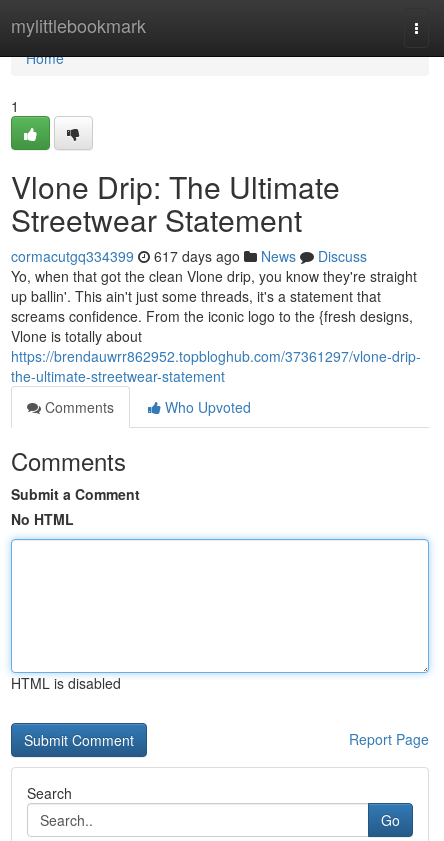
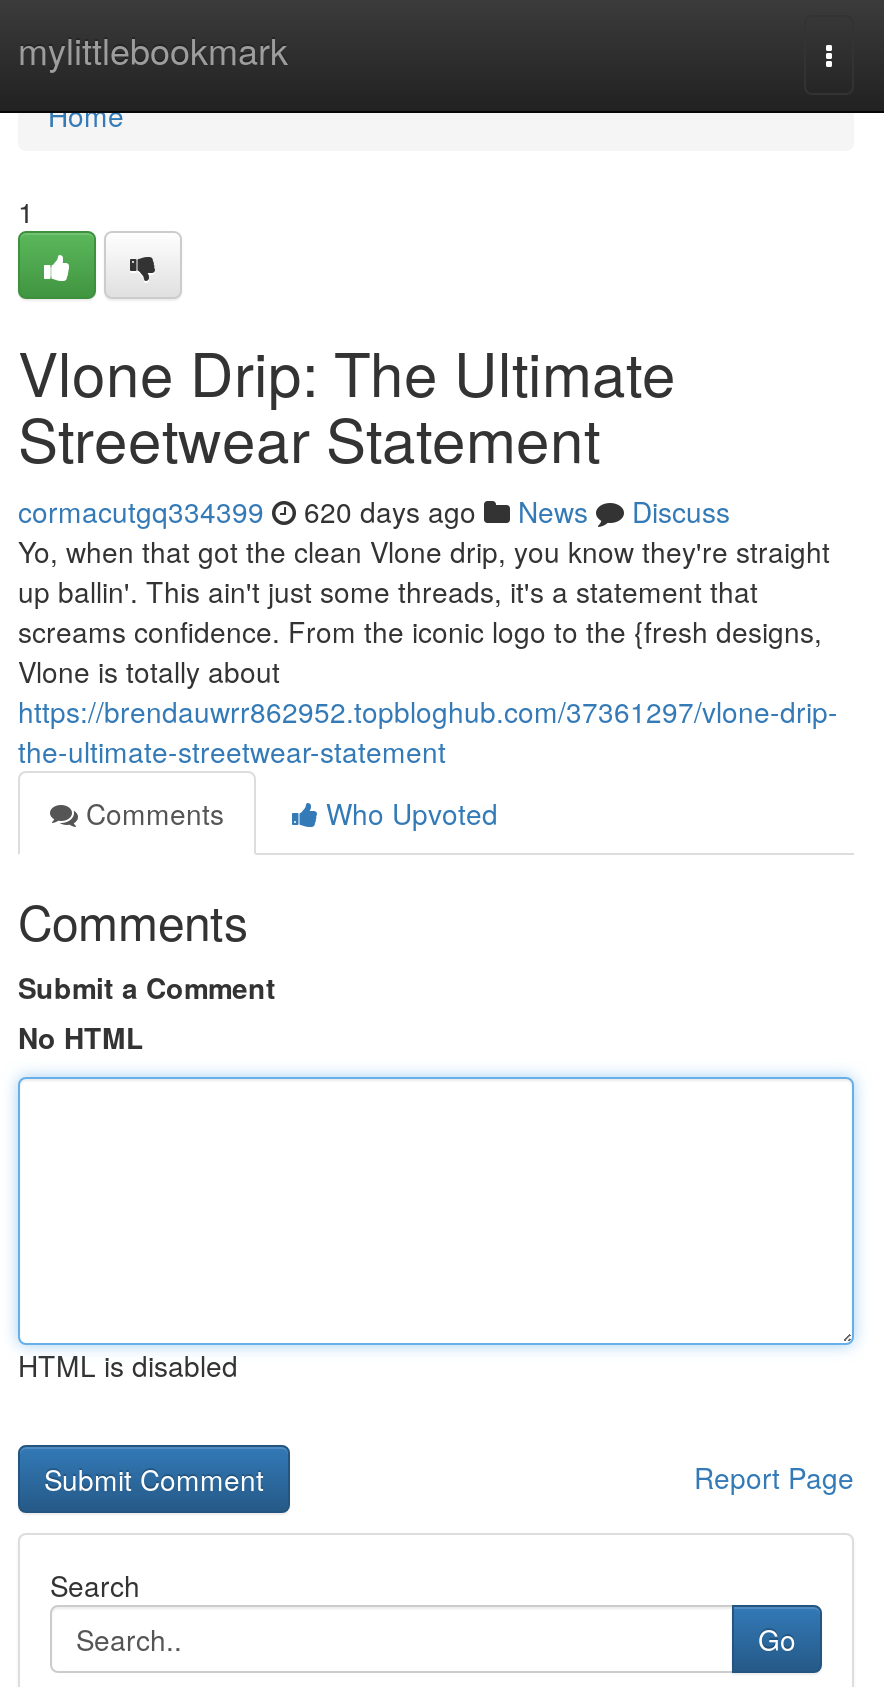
[11,246,367,266] cormacutgq334399 617 days ago News Discuss -> [18,491,730,531] cormacutgq334399 620 days ago News Discuss

